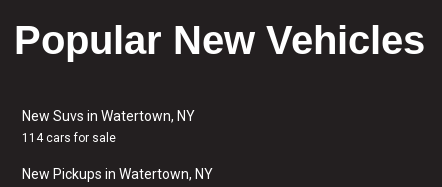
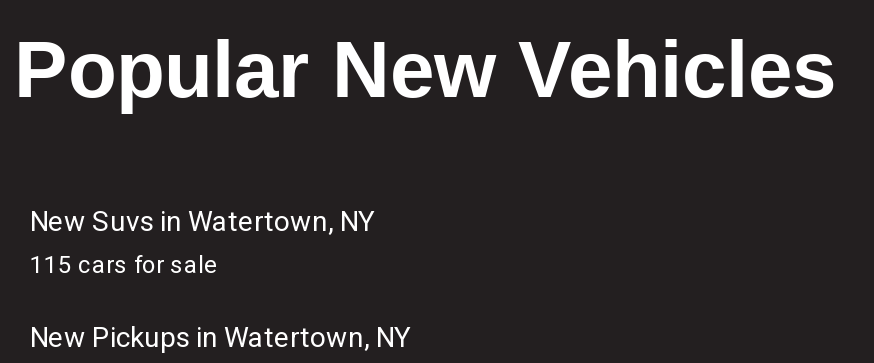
[22,131,116,145] 114 cars for sale -> [30,251,218,279] 115 cars for sale

